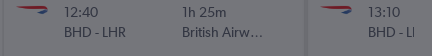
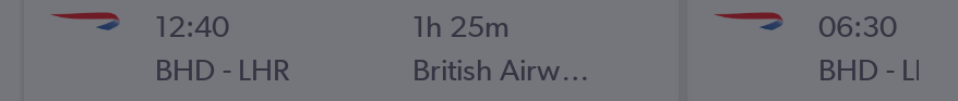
[368,4,400,20] 13:10 -> [818,9,897,43] 06:30

